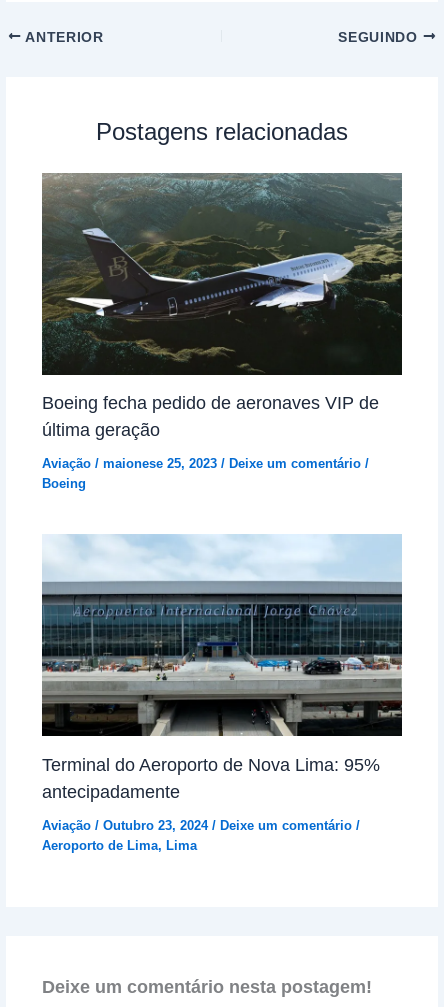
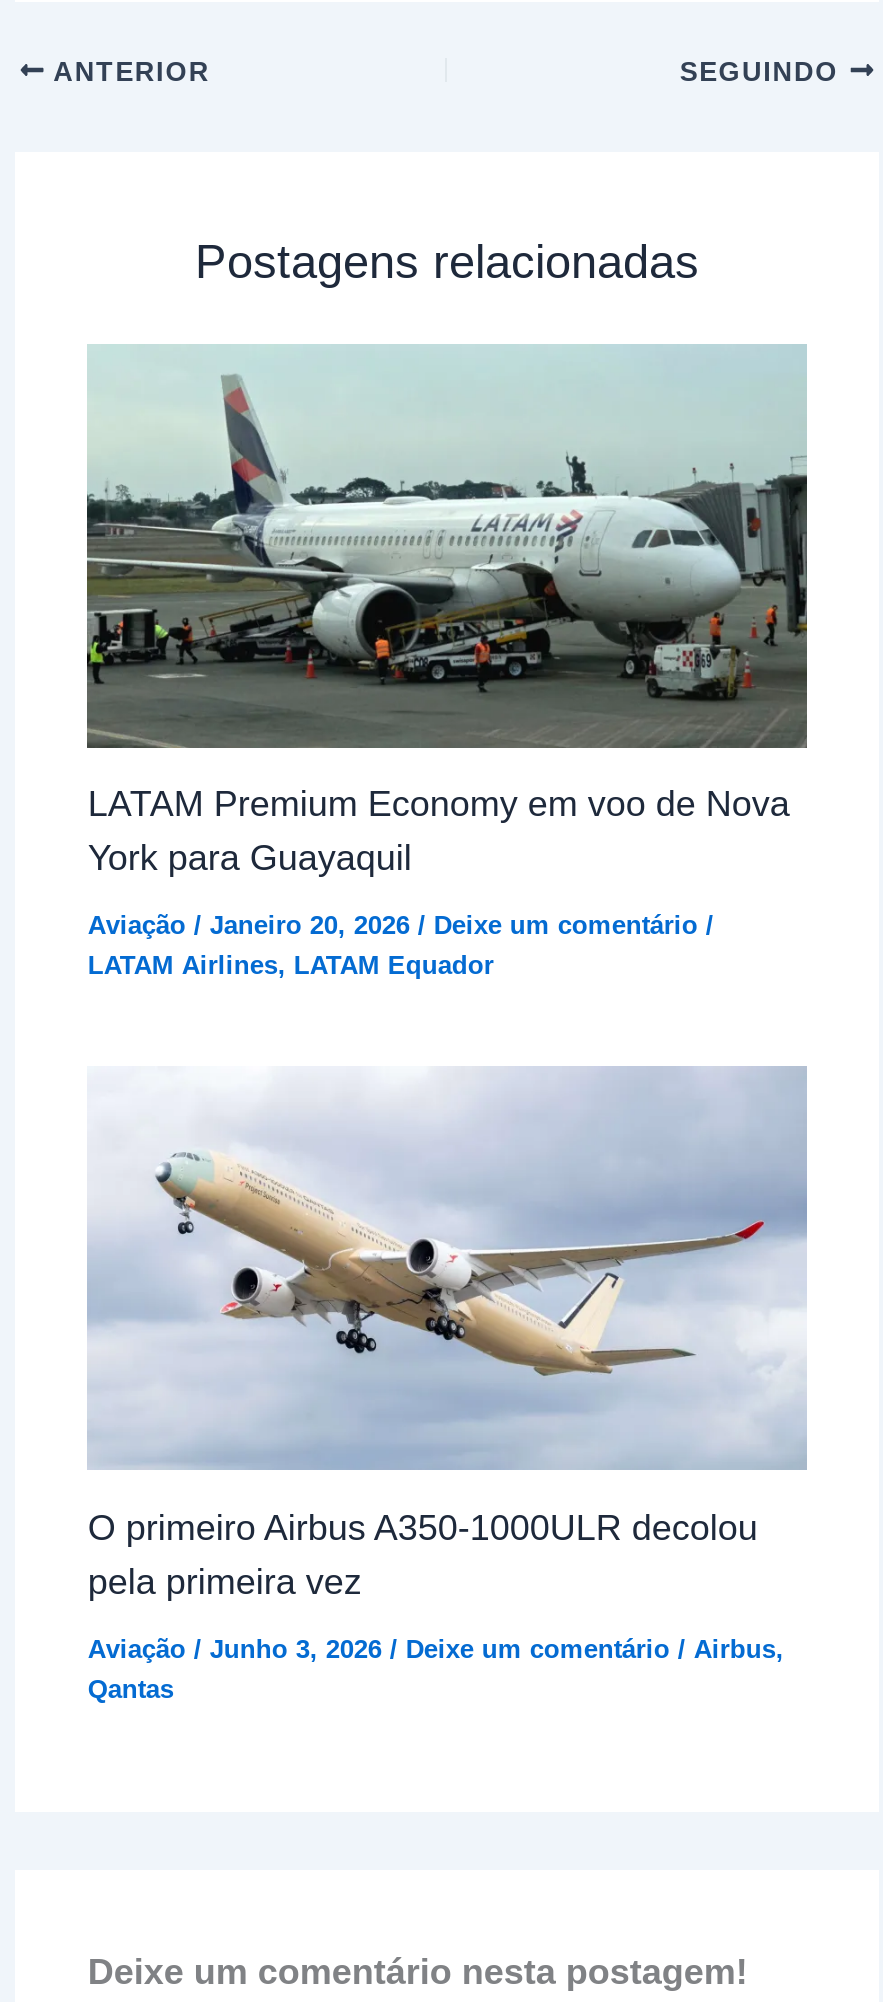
[41,173,402,440] [image] | Boeing fecha pedido de aeronaves VIP de | última geração -> [85,346,809,879] [image] | LATAM Premium Economy em voo de Nova | York para Guayaquil
[42,456,369,491] Aviação / maionese 25, 2023 / Deixe um comentário / | Boeing -> [88,911,714,981] Aviação / Janeiro 20, 2026 / Deixe um comentário / | LATAM Airlines, LATAM Equador
[41,534,403,802] [image] | Terminal do Aeroporto de Nova Lima: 95% | antecipadamente -> [87,1068,807,1601] [image] | O primeiro Airbus A350-1000ULR decolou | pela primeira vez
[42,818,360,853] Aviação / Outubro 23, 2024 / Deixe um comentário / | Aeroporto de Lima, Lima -> [88,1633,784,1703] Aviação / Junho 3, 2026 / Deixe um comentário / Airbus, | Qantas

